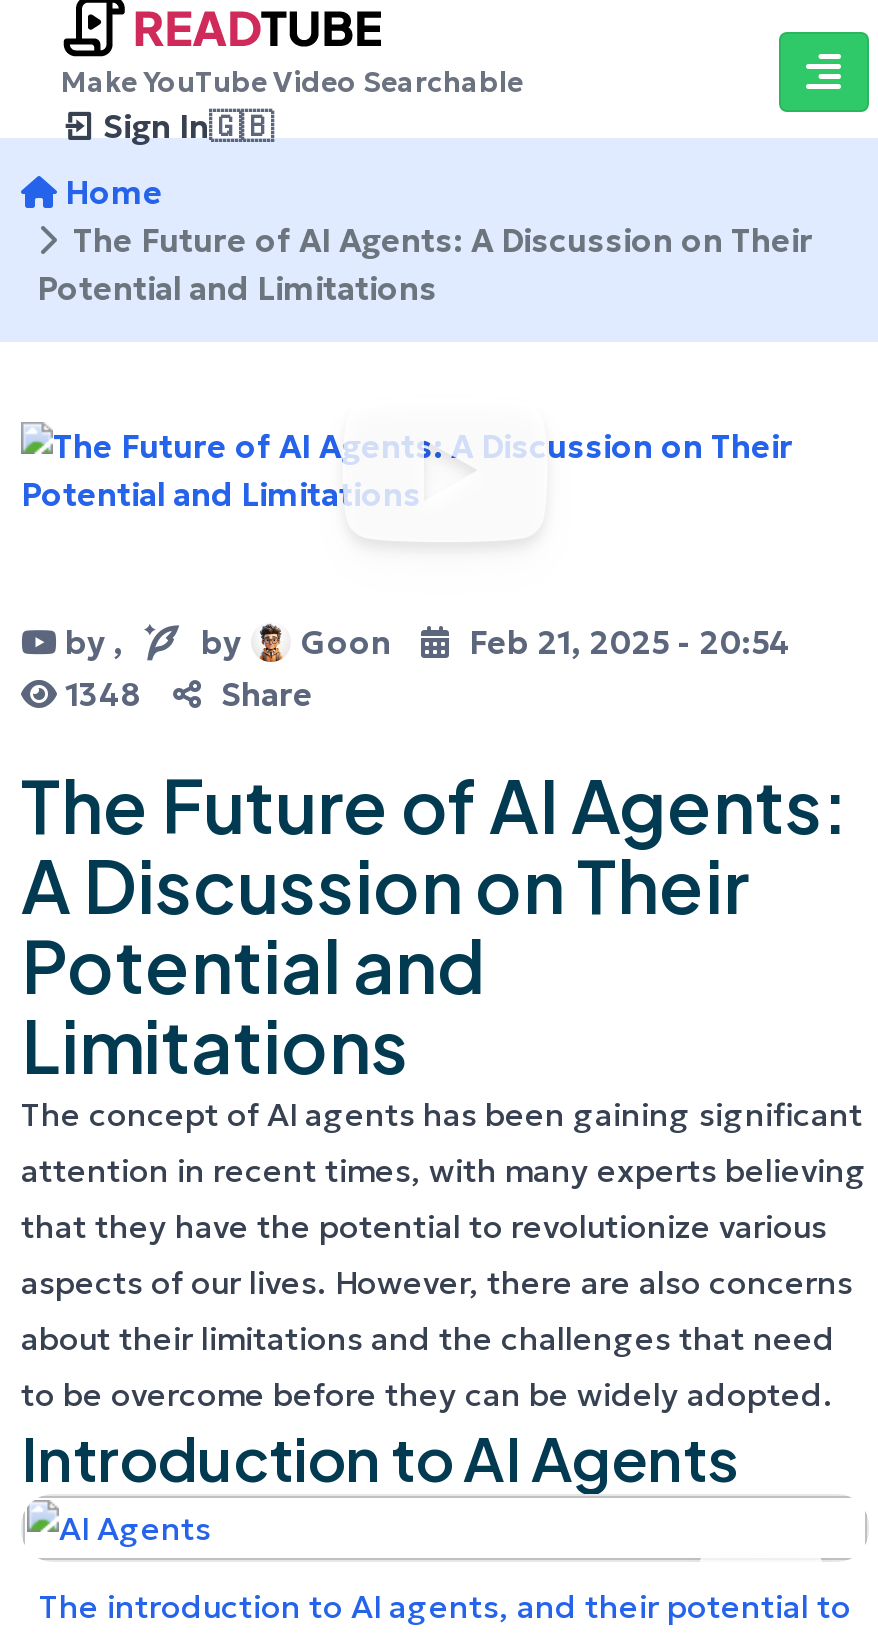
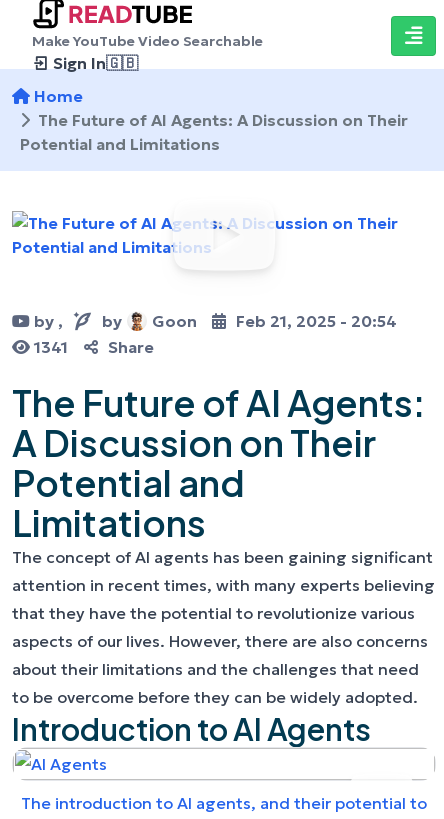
[57,674,313,714] 1348 Share -> [30,337,154,357] 1341 Share

